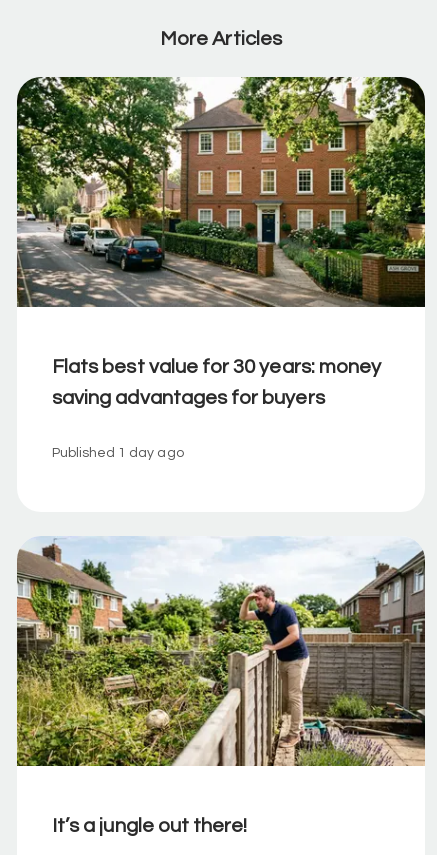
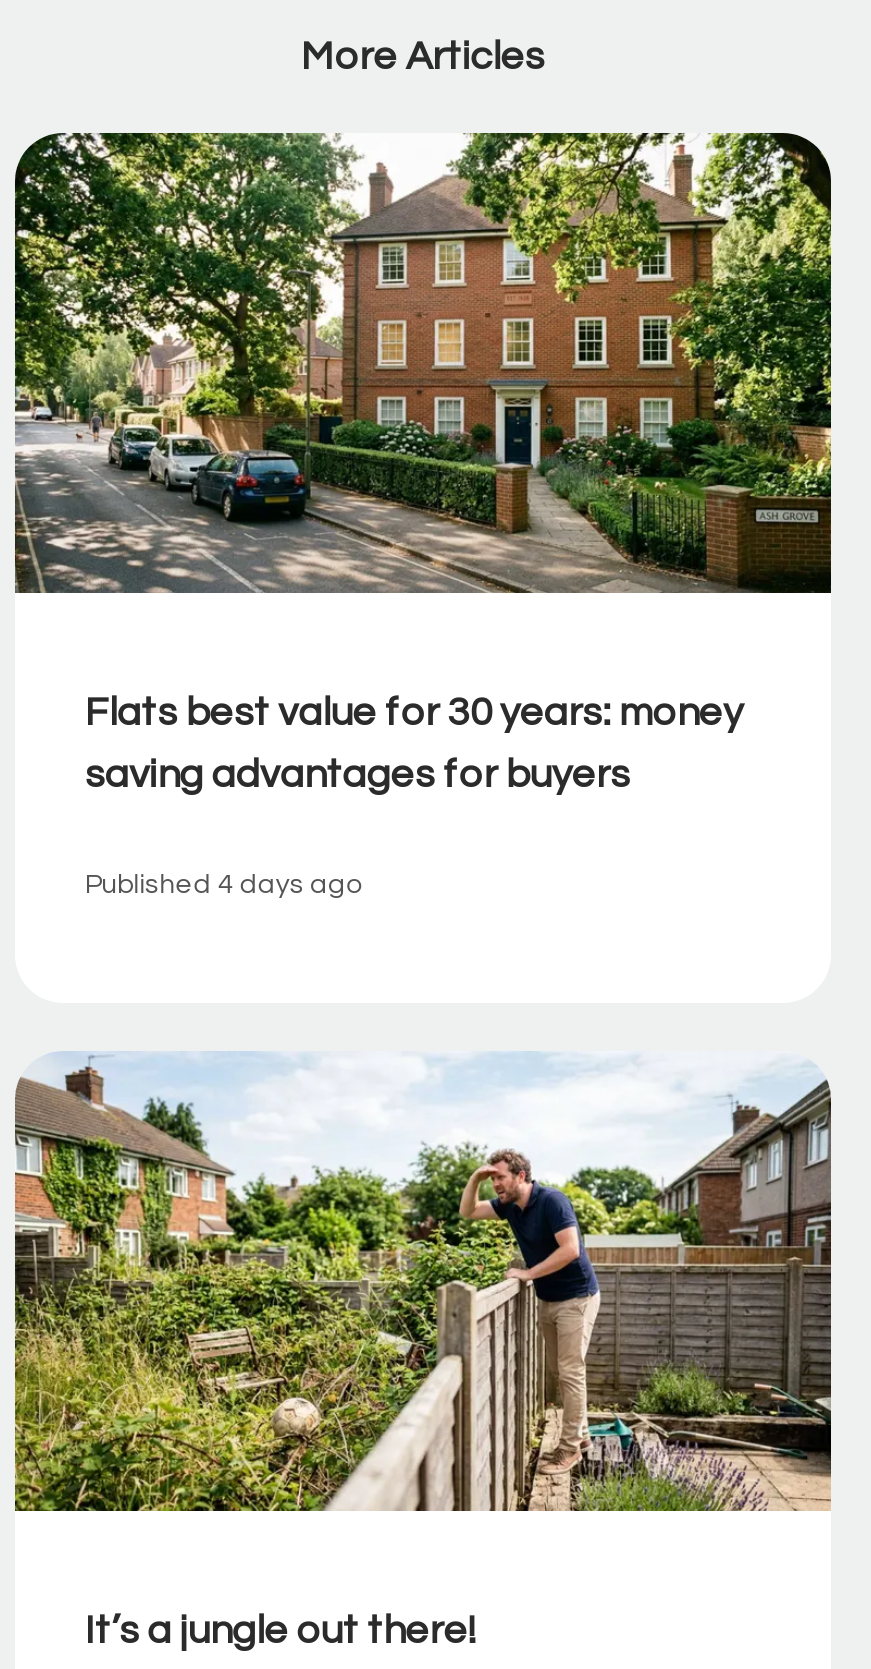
[52,446,184,460] Published 1 day ago -> [85,871,362,899] Published 4 days ago

